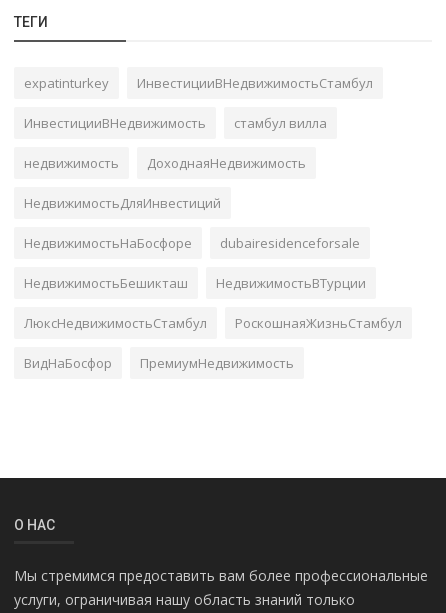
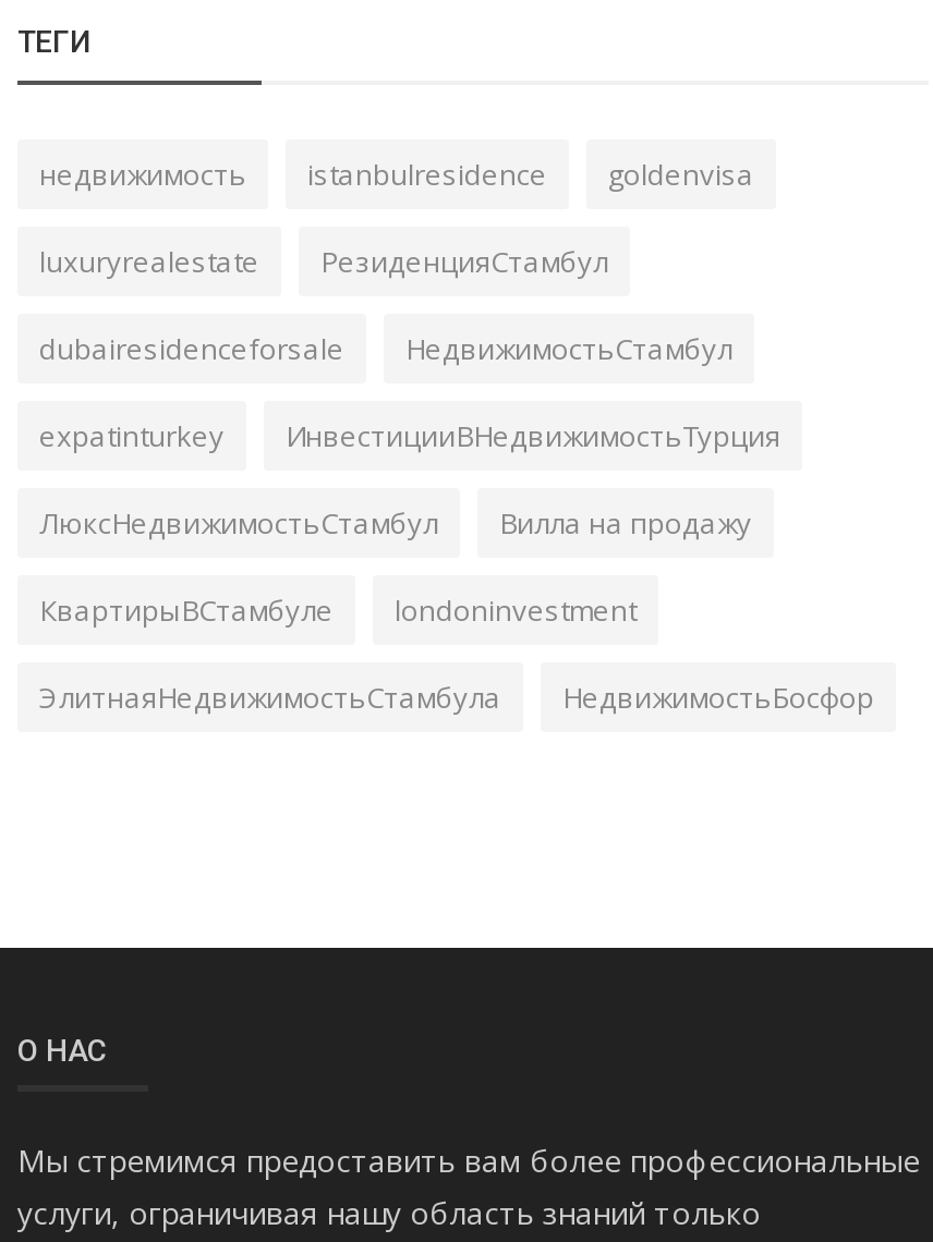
none -> [39,156,754,369] istanbulresidence | goldenvisa | luxuryrealestate | РезиденцияСтамбул | НедвижимостьСтамбул
[24,74,373,292] ИнвестицииВНедвижимостьСтамбул | ИнвестицииВНедвижимость | стамбул вилла | ДоходнаяНедвижимость | НедвижимостьДляИнвестиций | НедвижимостьНаБосфоре | НедвижимостьБешикташ | НедвижимостьВТурции -> [286,417,780,456] ИнвестицииВНедвижимостьТурция
moved [24,74,109,92] -> [39,417,225,456]: expatinturkey
moved [24,154,119,172] -> [39,156,246,195]: недвижимость
moved [220,234,360,252] -> [39,330,344,369]: dubairesidenceforsale
[24,314,402,372] РоскошнаяЖизньСтамбул | ВидНаБосфор | ПремиумНедвижимость -> [39,504,874,718] Вилла на продажу | КвартирыВСтамбуле | londoninvestment | ЭлитнаяНедвижимостьСтамбула | НедвижимостьБосфор
moved [24,314,207,332] -> [39,504,438,544]: ЛюксНедвижимостьСтамбул

